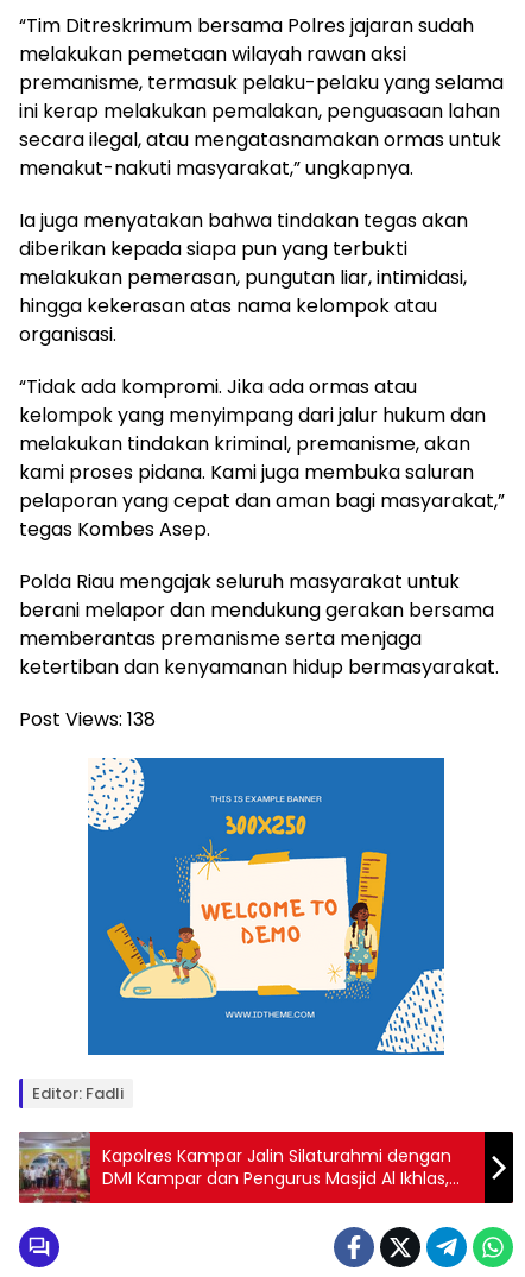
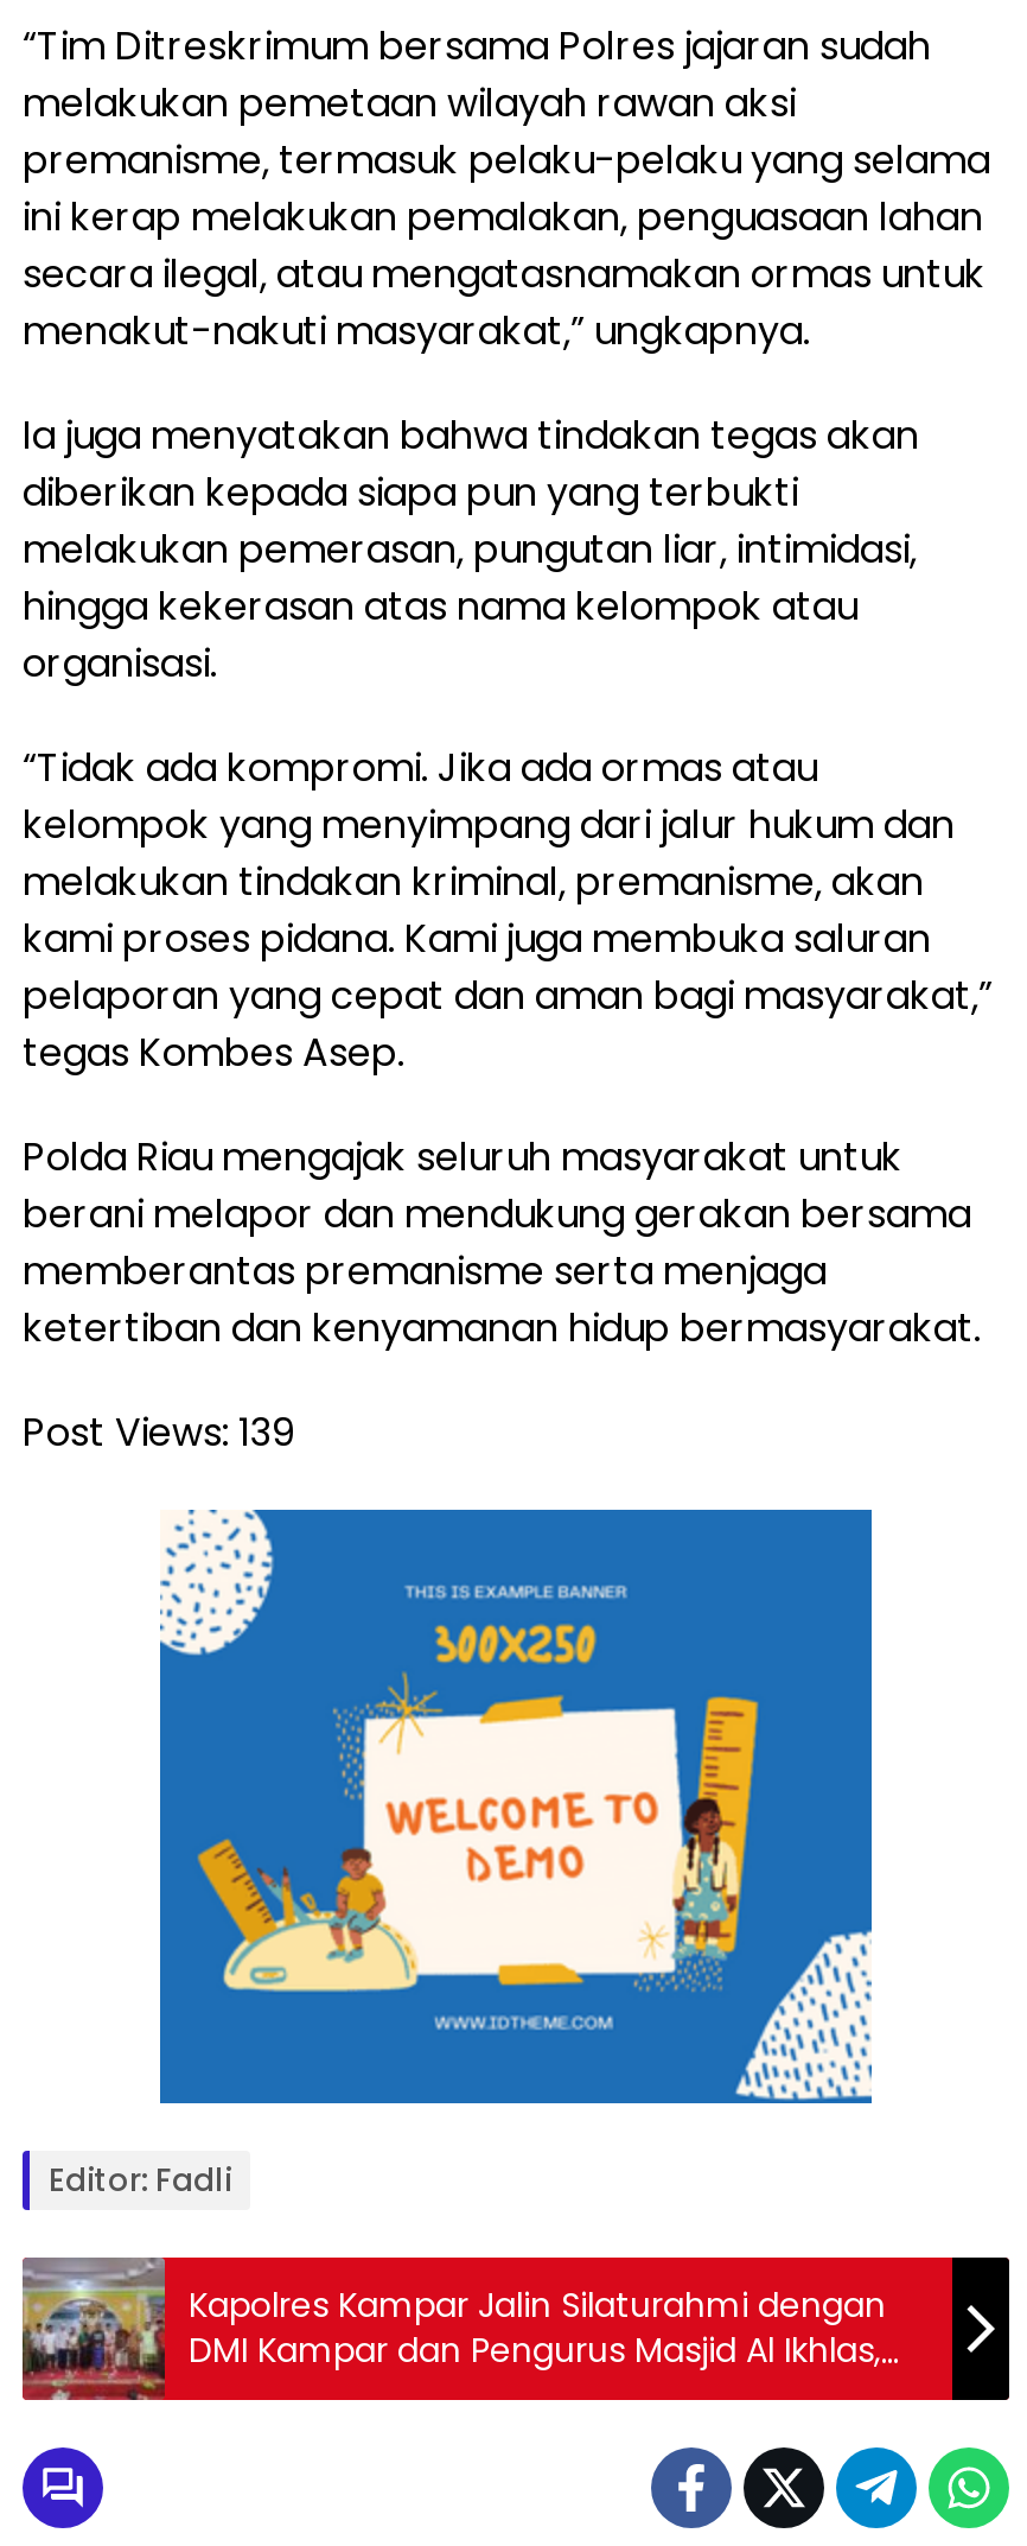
[19,706,156,733] Post Views: 138 -> [23,1406,293,1461] Post Views: 139

